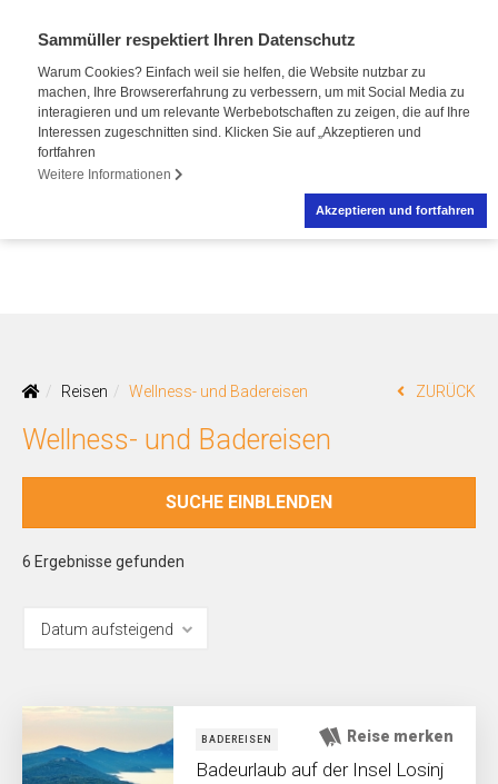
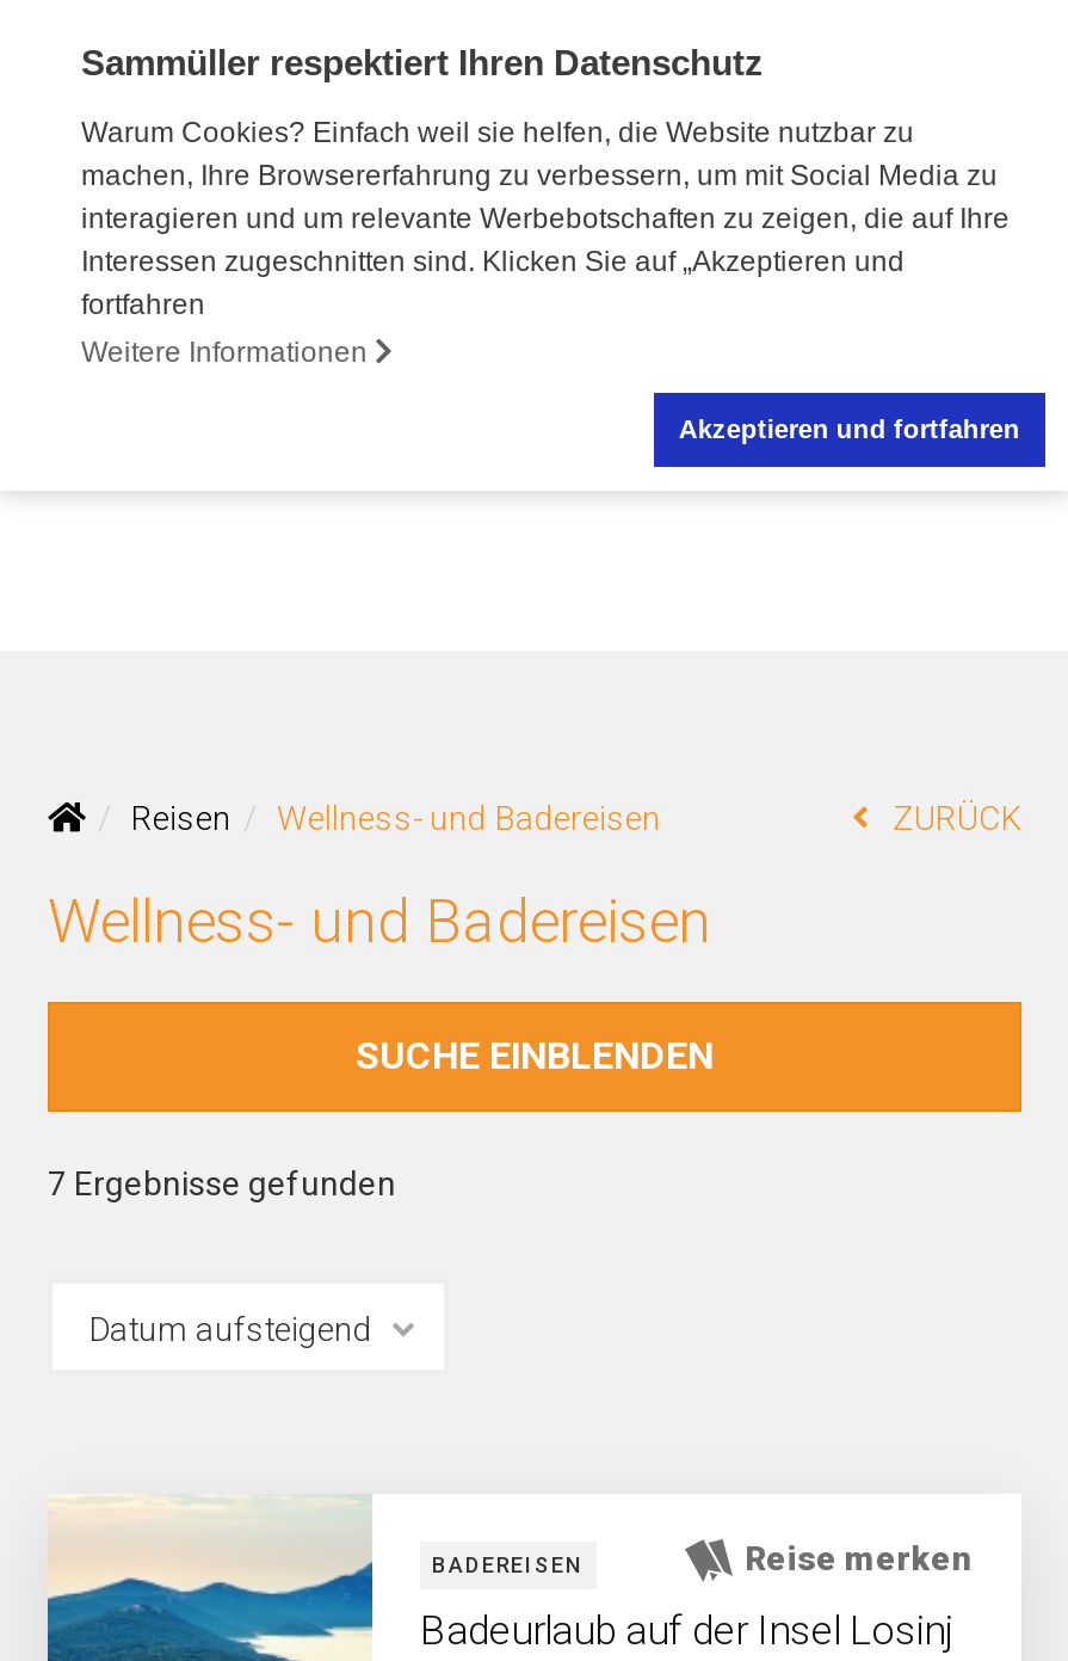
[22,553,185,570] 6 Ergebnisse gefunden -> [48,1164,396,1202] 7 Ergebnisse gefunden

